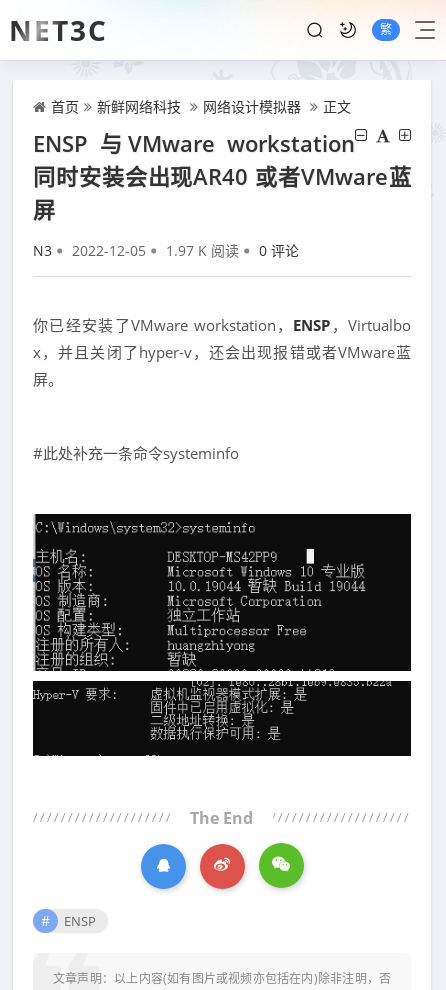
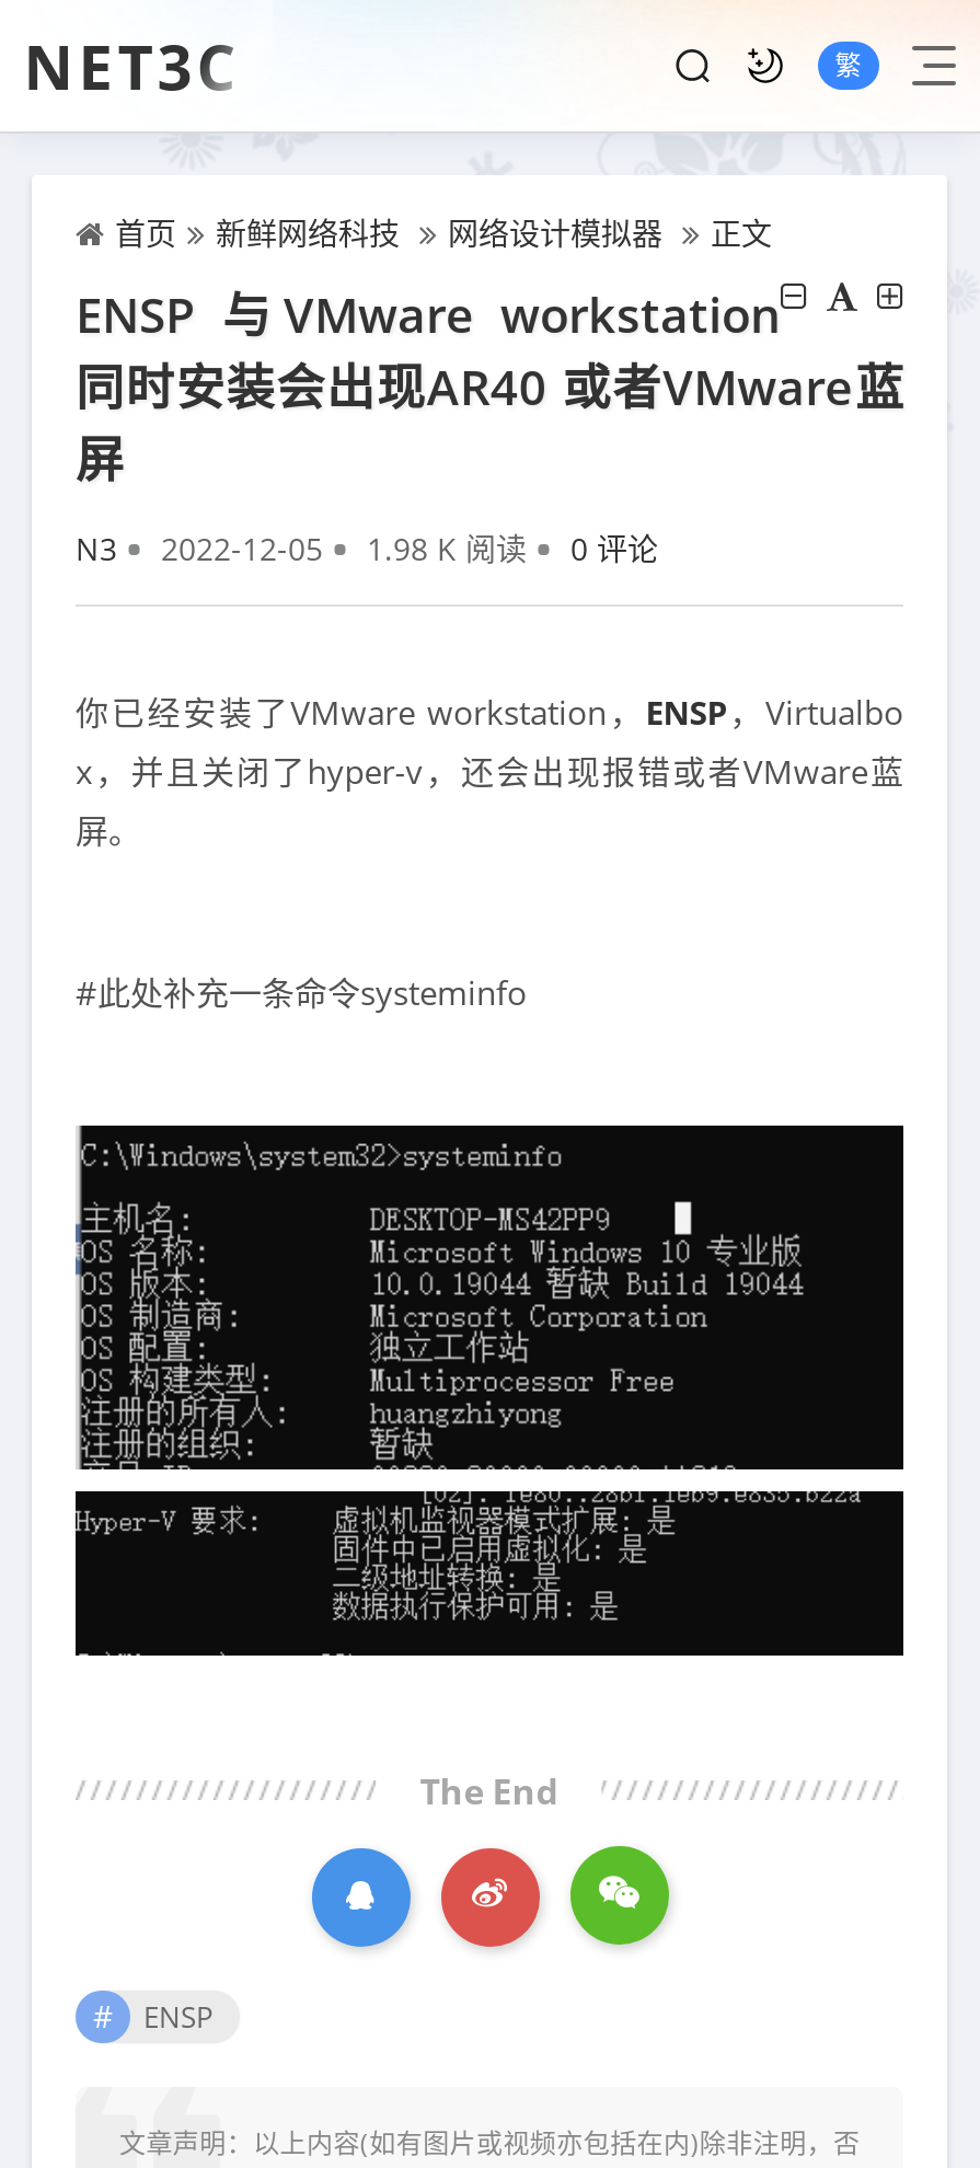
[33,241,299,260] N3 2022-12-05 1.97 K 阅读 0 评论 -> [76,528,658,569] N3 2022-12-05 1.98 K 阅读 0 评论

